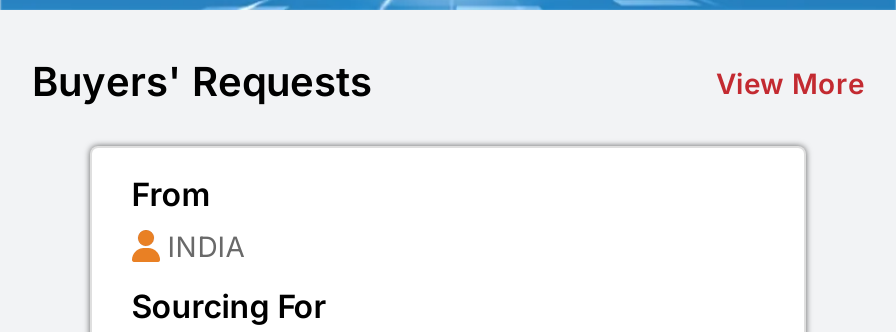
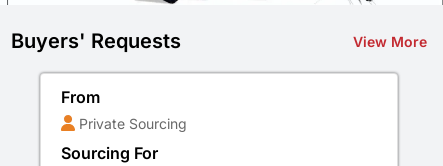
[168,230,246,264] INDIA -> [79,115,187,132] Private Sourcing

